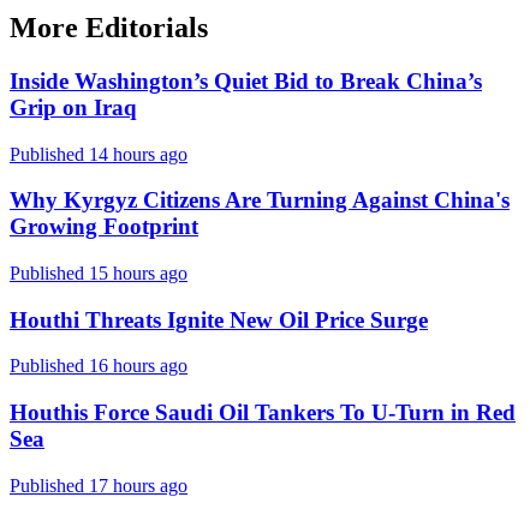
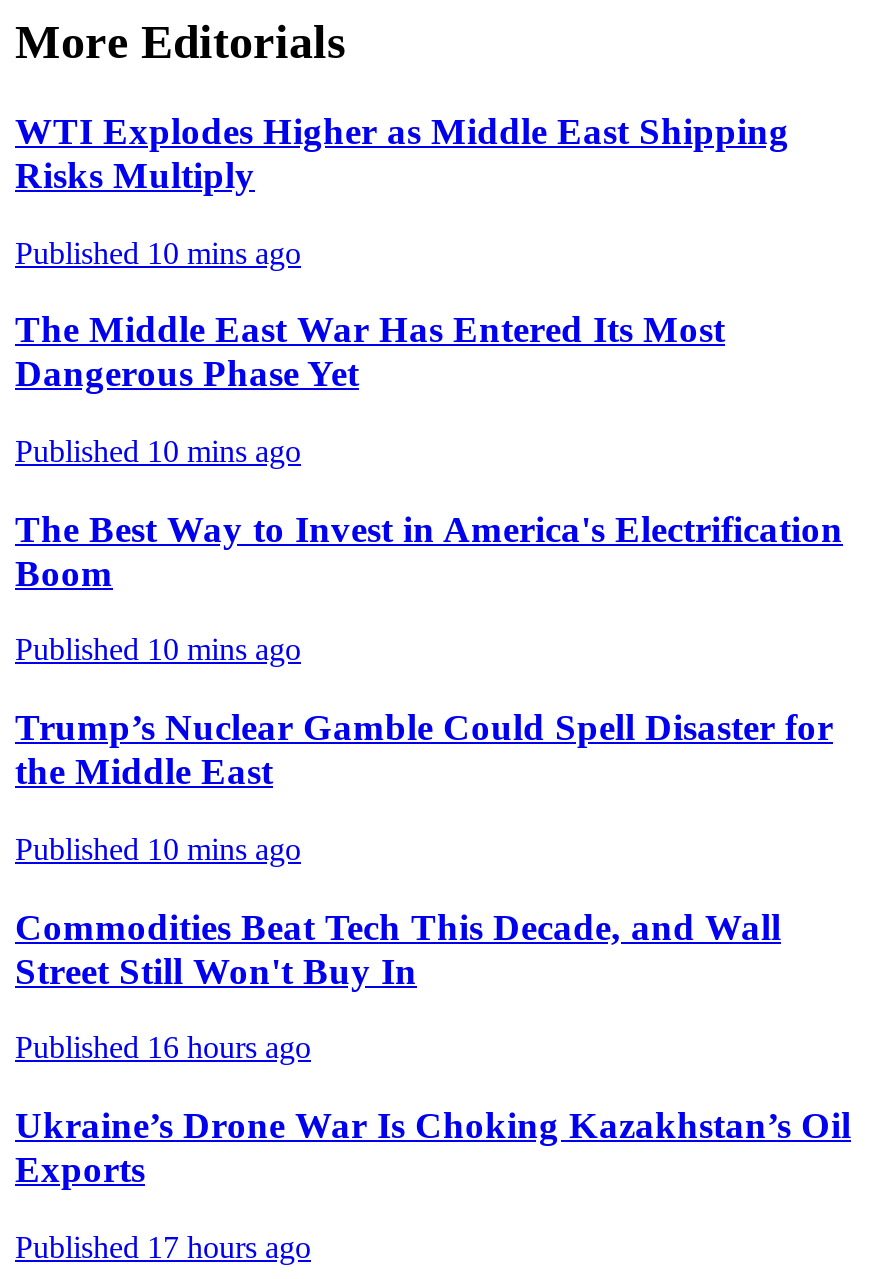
[10,68,510,332] Inside Washington’s Quiet Bid to Break China’s | Grip on Iraq | Published 14 hours ago | Why Kyrgyz Citizens Are Turning Against China's | Growing Footprint | Published 15 hours ago | Houthi Threats Ignite New Oil Price Surge -> [15,110,843,991] WTI Explodes Higher as Middle East Shipping | Risks Multiply | Published 10 mins ago | The Middle East War Has Entered Its Most | Dangerous Phase Yet | Published 10 mins ago | The Best Way to Invest in America's Electrification | Boom | Published 10 mins ago | Trump’s Nuclear Gamble Could Spell Disaster for | the Middle East | Published 10 mins ago | Commodities Beat Tech This Decade, and Wall | Street Still Won't Buy In
[10,400,516,452] Houthis Force Saudi Oil Tankers To U-Turn in Red | Sea -> [15,1104,851,1190] Ukraine’s Drone War Is Choking Kazakhstan’s Oil | Exports

